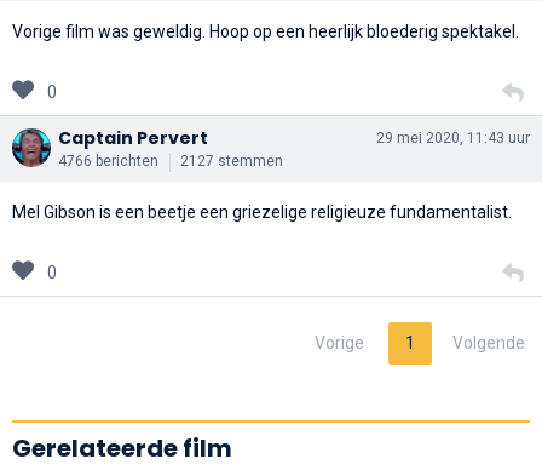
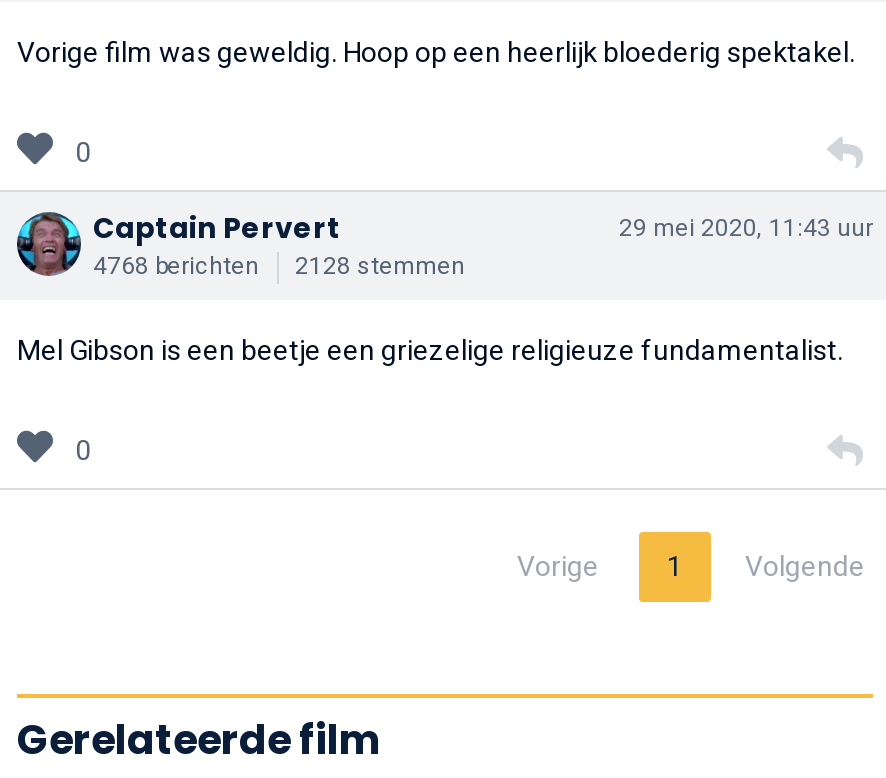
[58,153,158,170] 4766 berichten -> [93,252,259,280] 4768 berichten
[180,153,283,170] 2127 stemmen -> [295,252,465,280] 2128 stemmen

